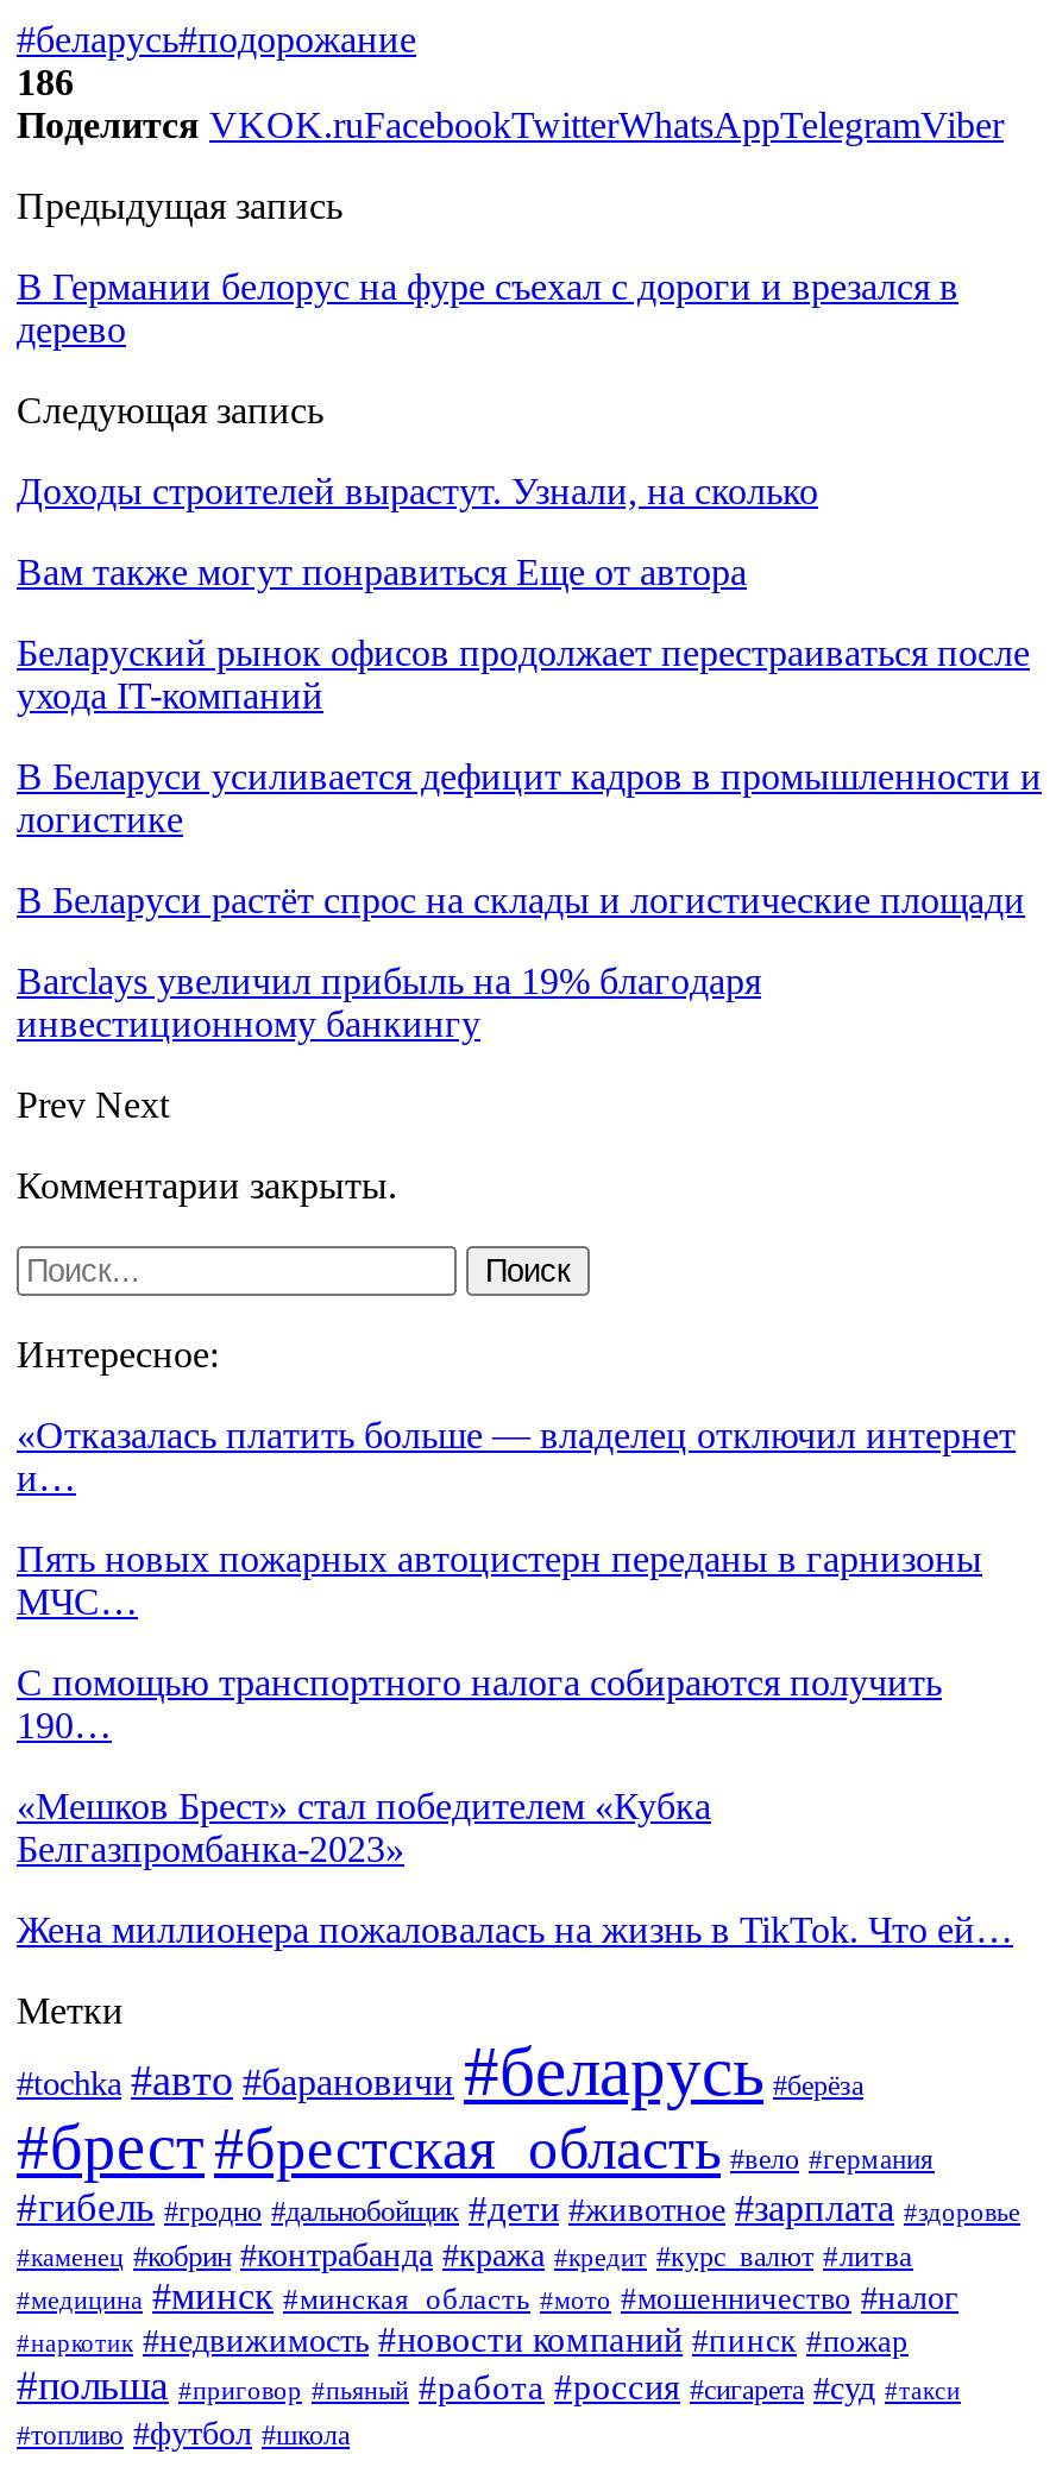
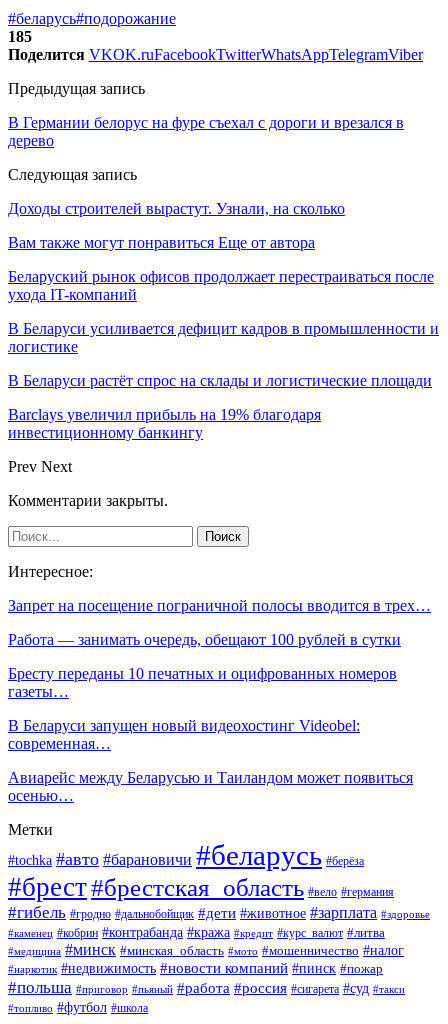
[17,61,74,102] 186 -> [8,28,32,45] 185
[17,1414,1016,1498] «Отказалась платить больше — владелец отключил интернет | и… -> [8,597,431,614] Запрет на посещение пограничной полосы вводится в трех…
[17,1538,982,1621] Пять новых пожарных автоцистерн переданы в гарнизоны | МЧС… -> [8,631,401,648] Работа — занимать очередь, обещают 100 рублей в сутки
[17,1662,942,1745] С помощью транспортного налога собираются получить | 190… -> [8,665,397,700] Бресту переданы 10 печатных и оцифрованных номеров | газеты…
[17,1785,711,1869] «Мешков Брест» стал победителем «Кубка | Белгазпромбанка-2023» -> [8,717,360,752] В Беларуси запущен новый видеохостинг Videobel: | современная…
[17,1909,1013,1949] Жена миллионера пожаловалась на жизнь в TikTok. Что ей… -> [8,769,413,804] Авиарейс между Беларусью и Таиландом может появиться | осенью…

